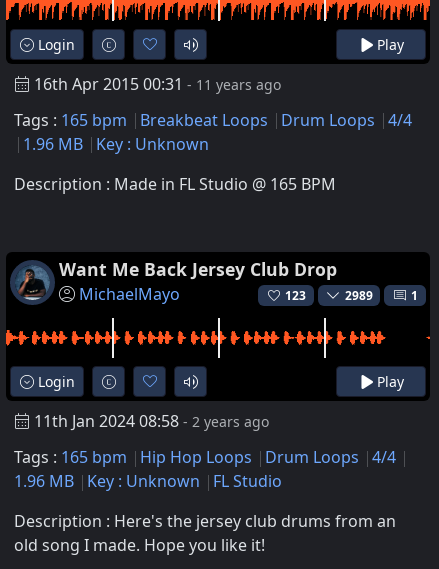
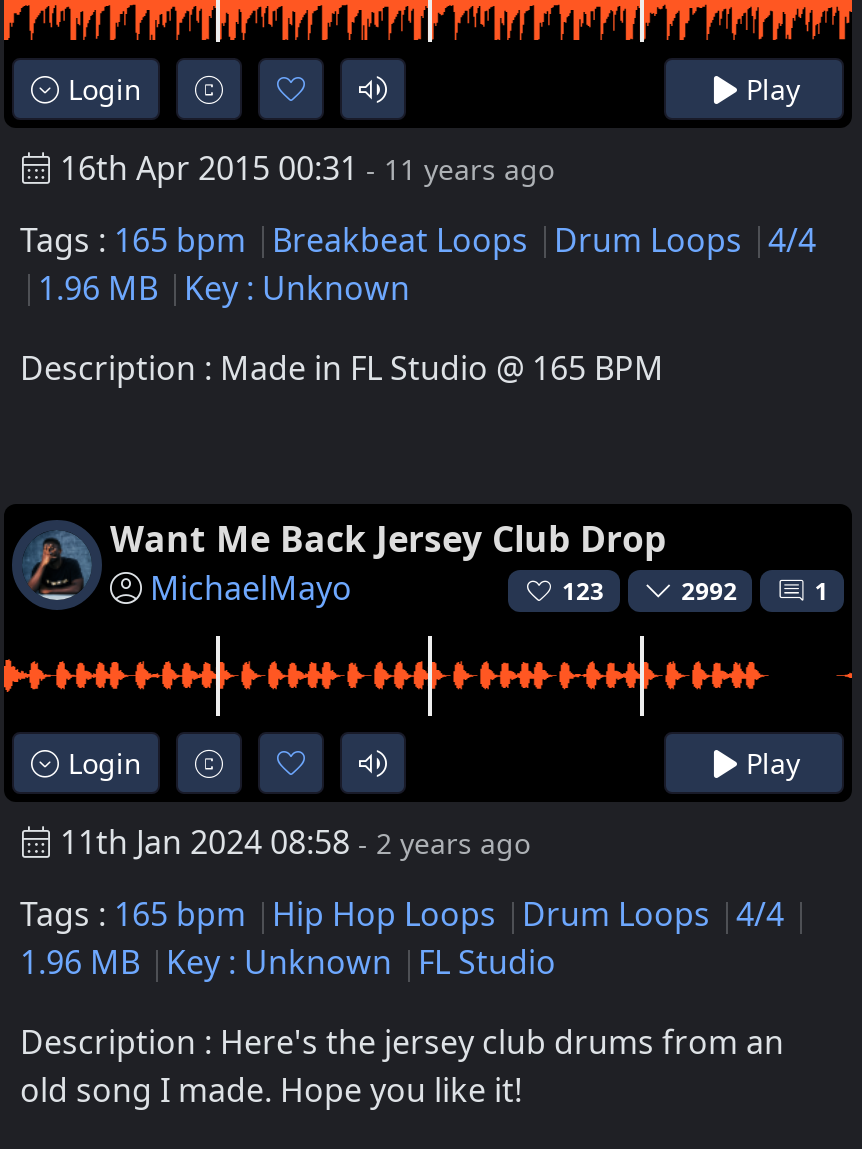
[345,287,373,304] 2989 -> [681,573,737,607] 2992

